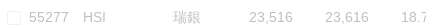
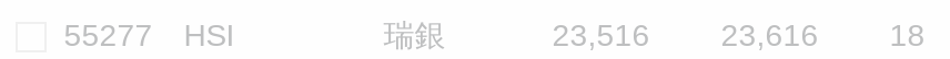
[249,9,429,25] 23,516 23,616 18.7 -> [552,17,925,52] 23,516 23,616 18

